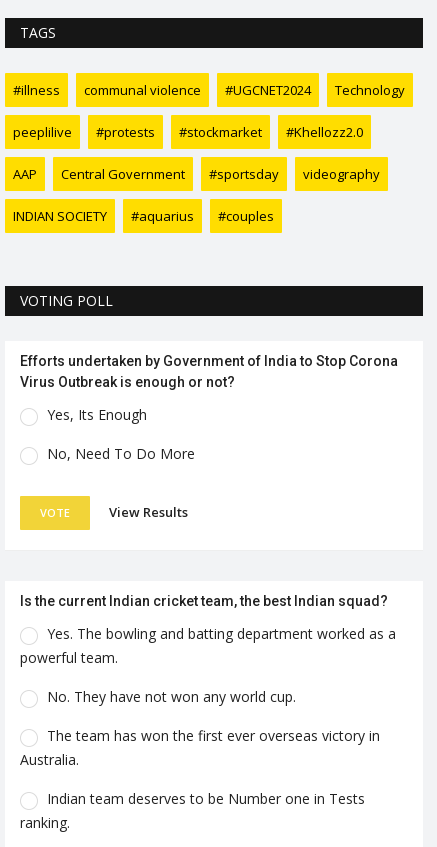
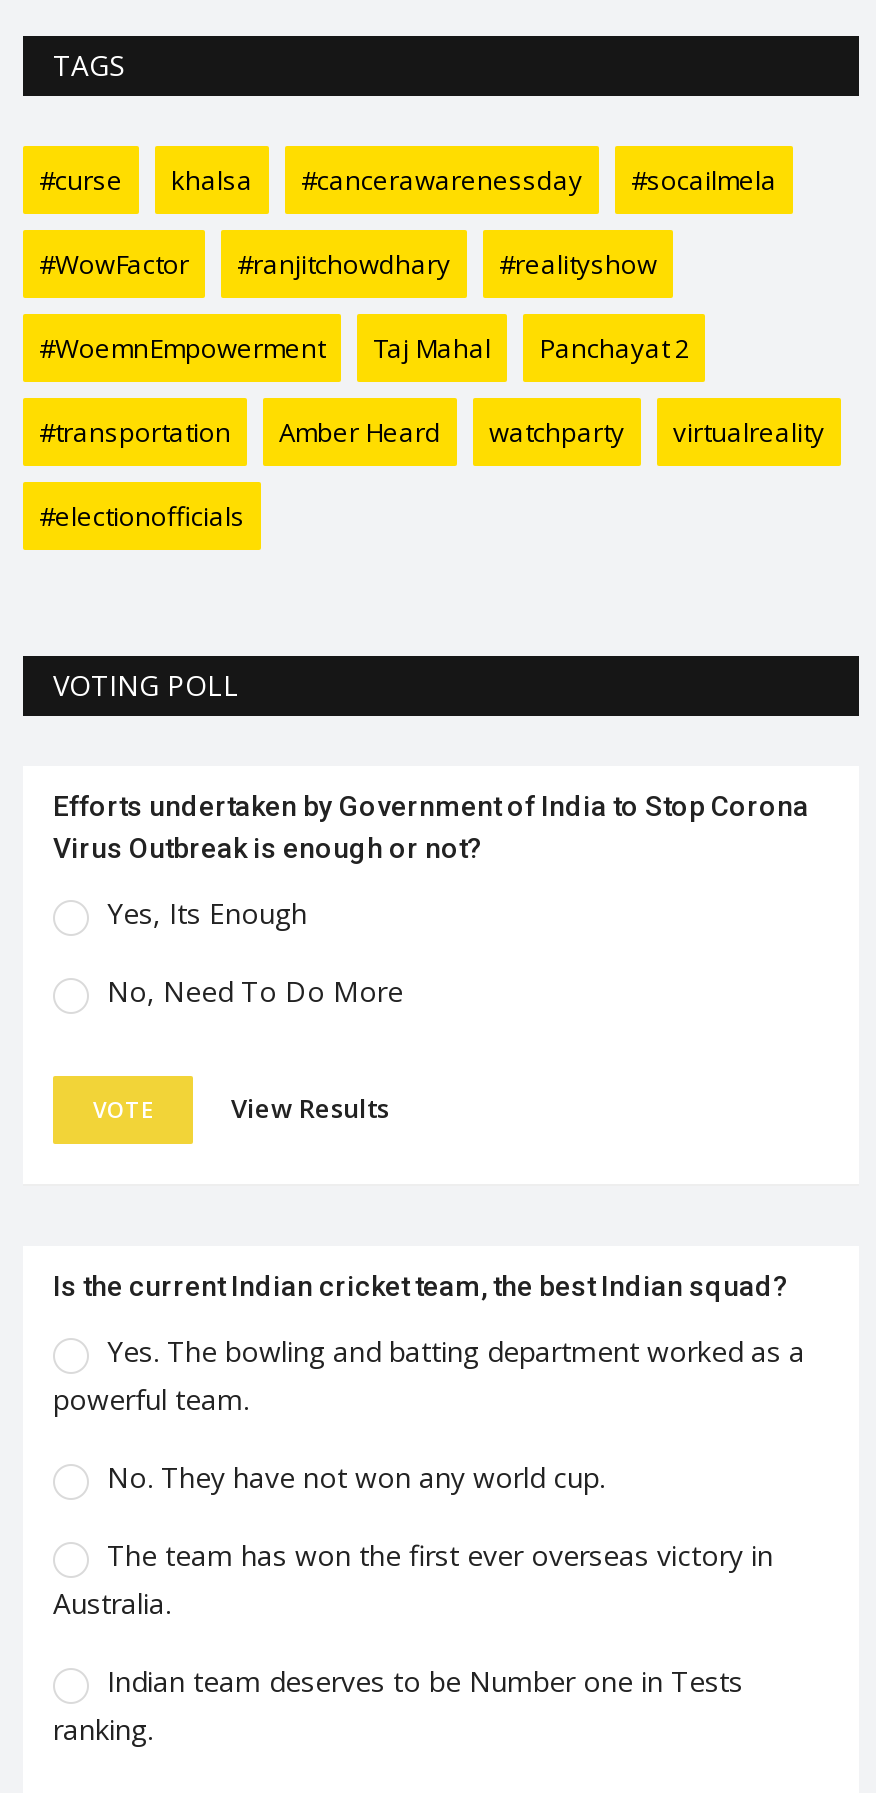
[13,81,405,225] #illness | communal violence | #UGCNET2024 | Technology | peeplilive | #protests | #stockmarket | #Khellozz2.0 | AAP | Central Government | #sportsday | videography | INDIAN SOCIETY | #aquarius | #couples -> [39,163,825,535] #curse | khalsa | #cancerawarenessday | #socailmela | #WowFactor | #ranjitchowdhary | #realityshow | #WoemnEmpowerment | Taj Mahal | Panchayat 2 | #transportation | Amber Heard | watchparty | virtualreality | #electionofficials

